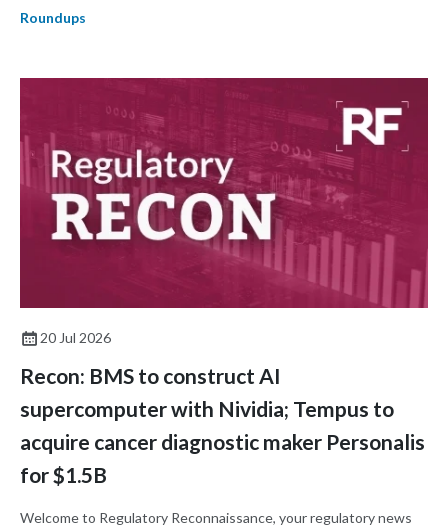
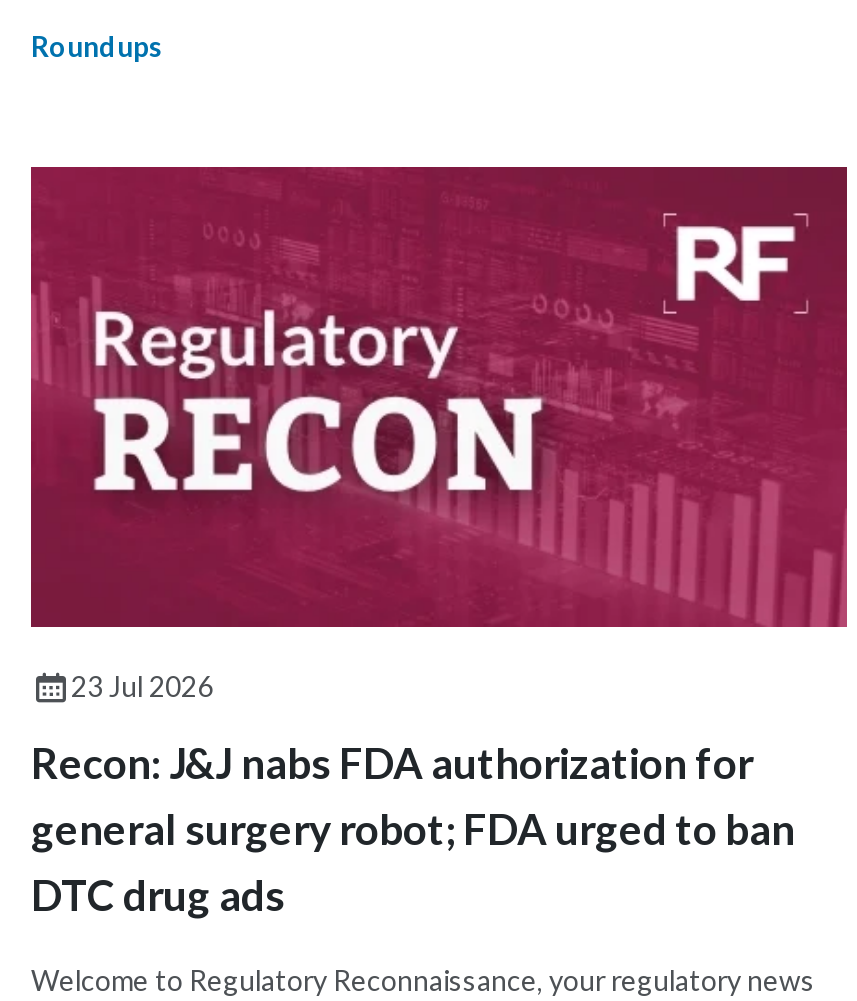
[40,329,111,346] 20 Jul 2026 -> [71,669,213,703] 23 Jul 2026
[20,363,425,487] Recon: BMS to construct AI | supercomputer with Nividia; Tempus to | acquire cancer diagnostic maker Personalis | for $1.5B -> [31,737,795,919] Recon: J&J nabs FDA authorization for | general surgery robot; FDA urged to ban | DTC drug ads

